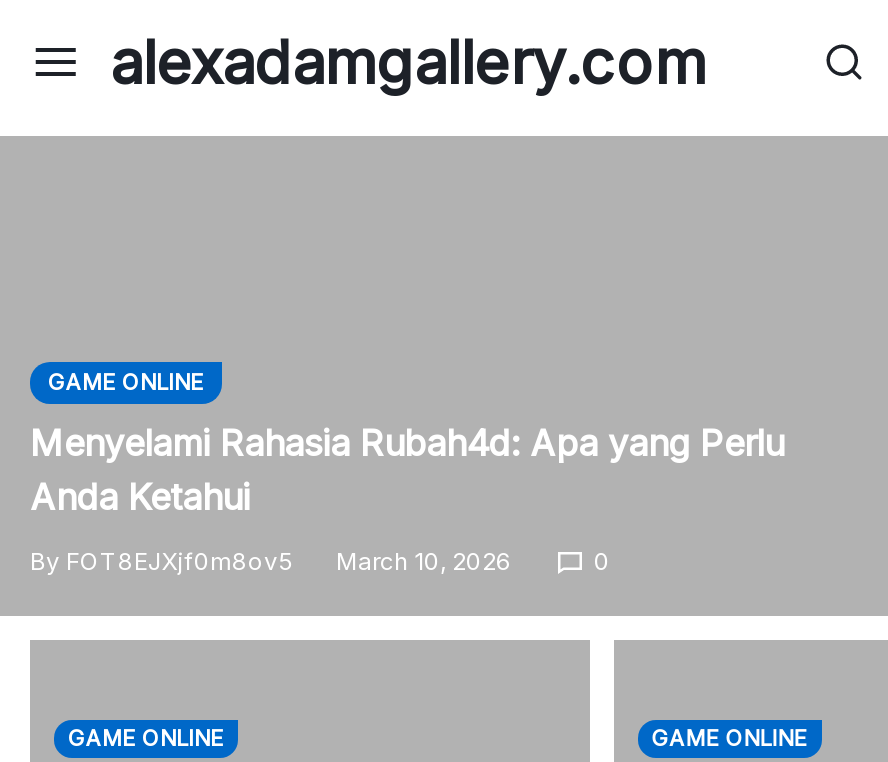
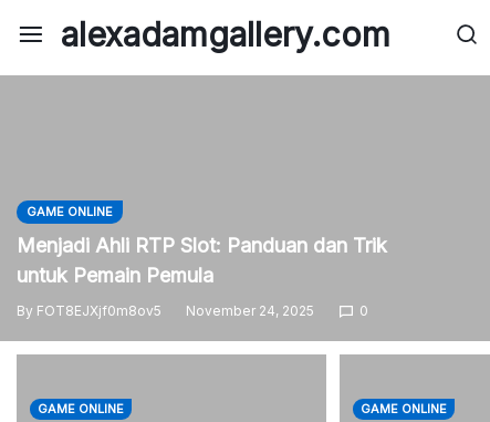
[30,422,784,518] Menyelami Rahasia Rubah4d: Apa yang Perlu | Anda Ketahui -> [17,234,387,287] Menjadi Ahli RTP Slot: Panduan dan Trik | untuk Pemain Pemula
[30,546,512,576] By FOT8EJXjf0m8ov5 March 10, 2026 -> [17,302,314,319] By FOT8EJXjf0m8ov5 November 24, 2025

